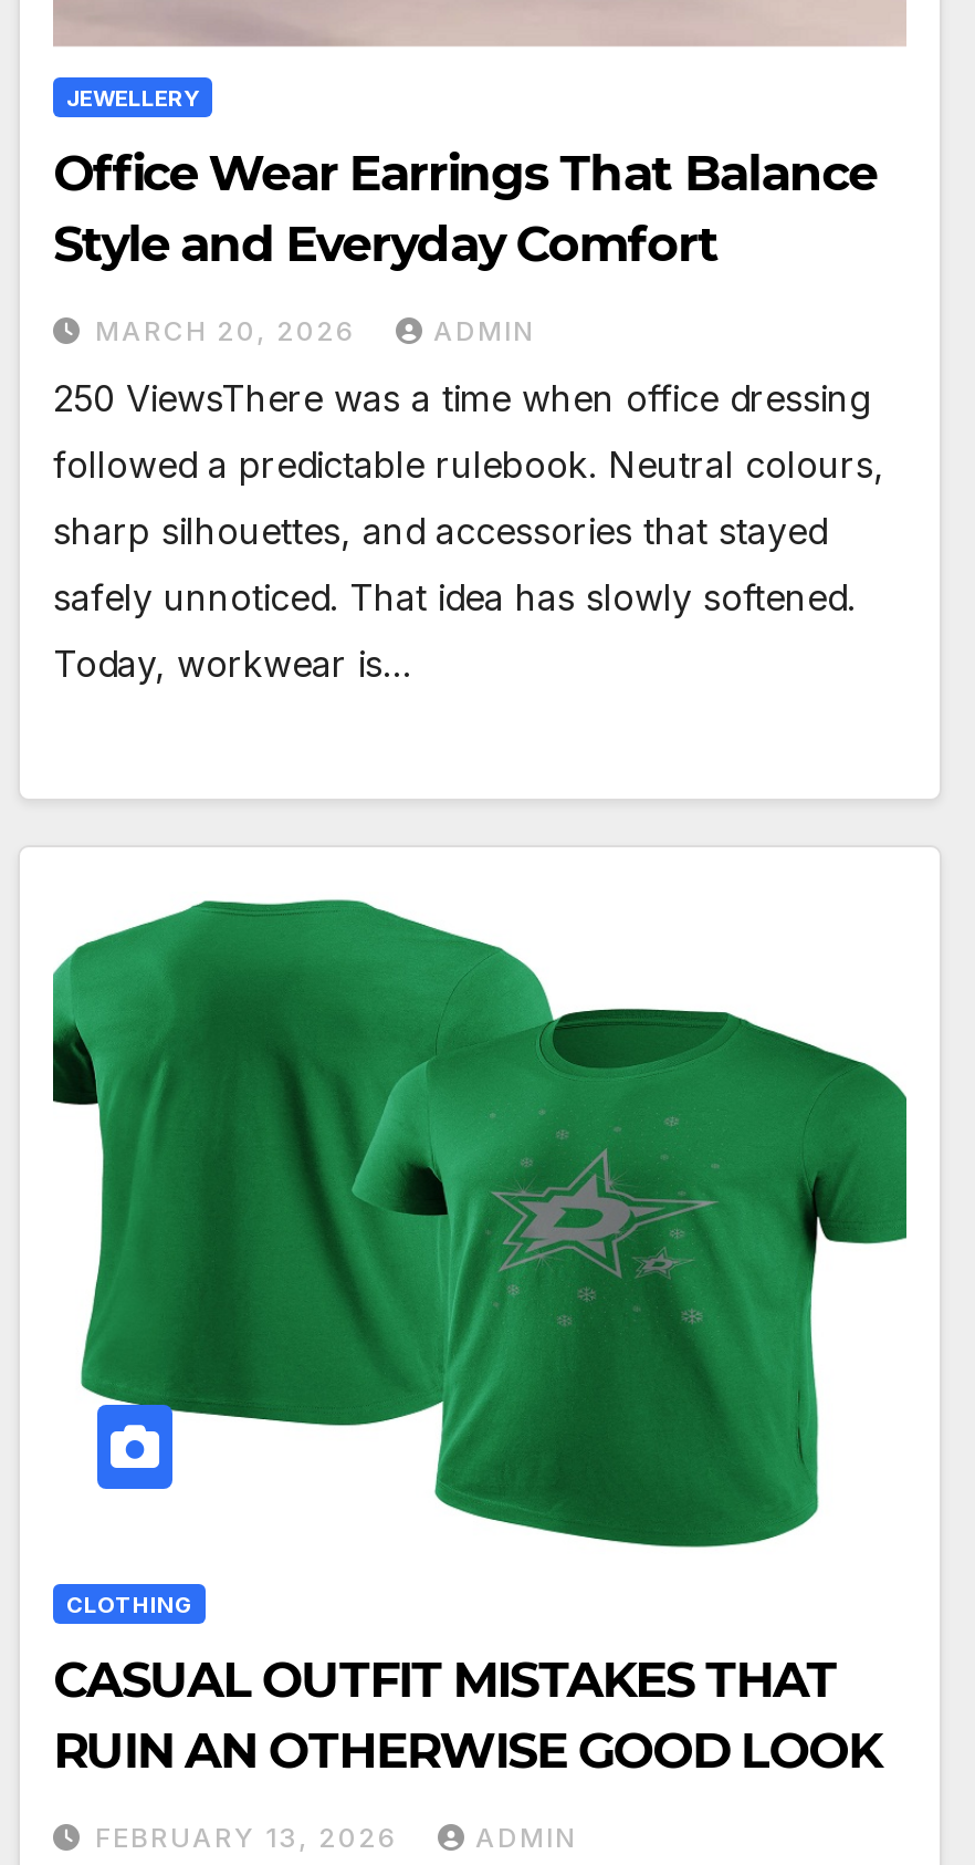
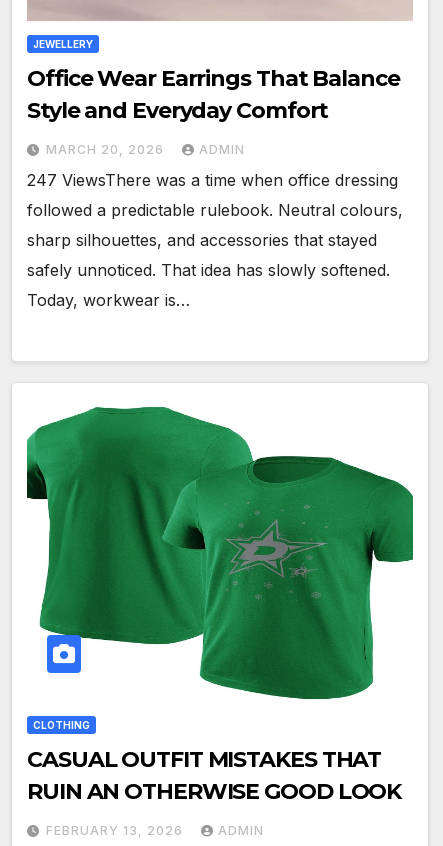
[53,376,869,421] 250 ViewsThere was a time when office dressing -> [27,170,398,190] 247 ViewsThere was a time when office dressing

